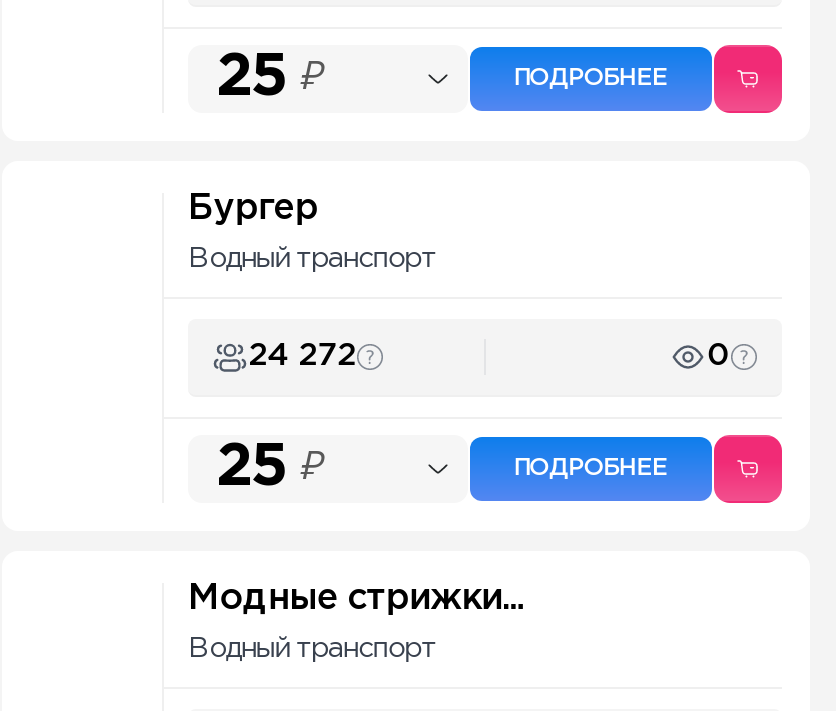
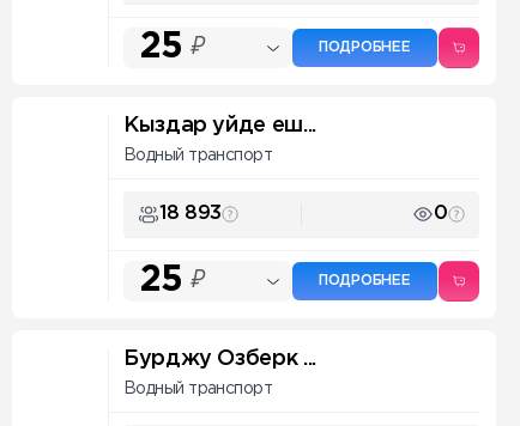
[188,193,318,225] Бургер -> [123,116,316,135] Кыздар уйде еш...
[248,341,356,371] 24 272 -> [159,205,222,222] 18 893
[188,583,524,615] Модные стрижки... -> [123,349,316,368] Бурджу Озберк ...

